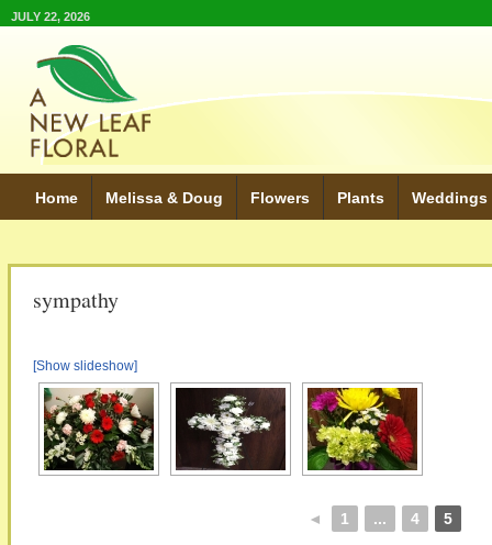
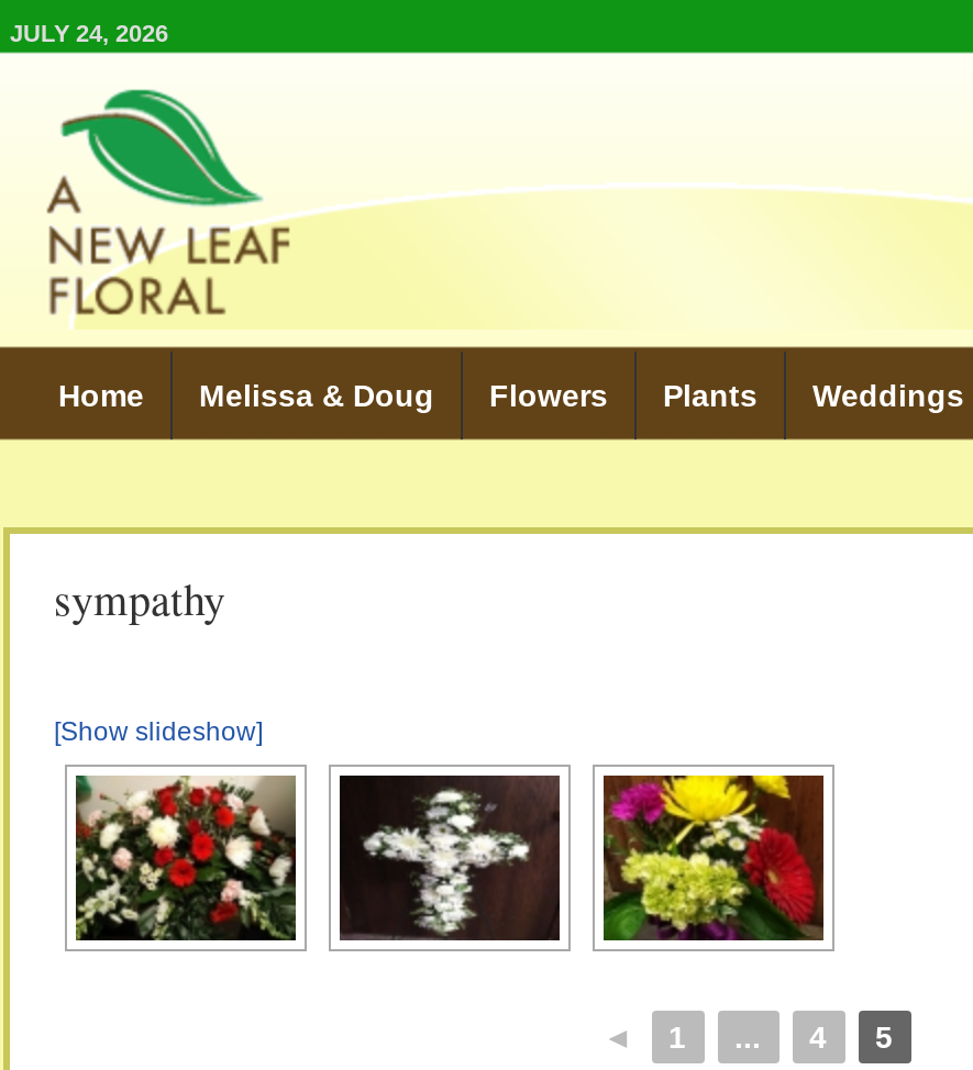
[11,10,90,23] JULY 22, 2026 -> [10,20,168,46] JULY 24, 2026

